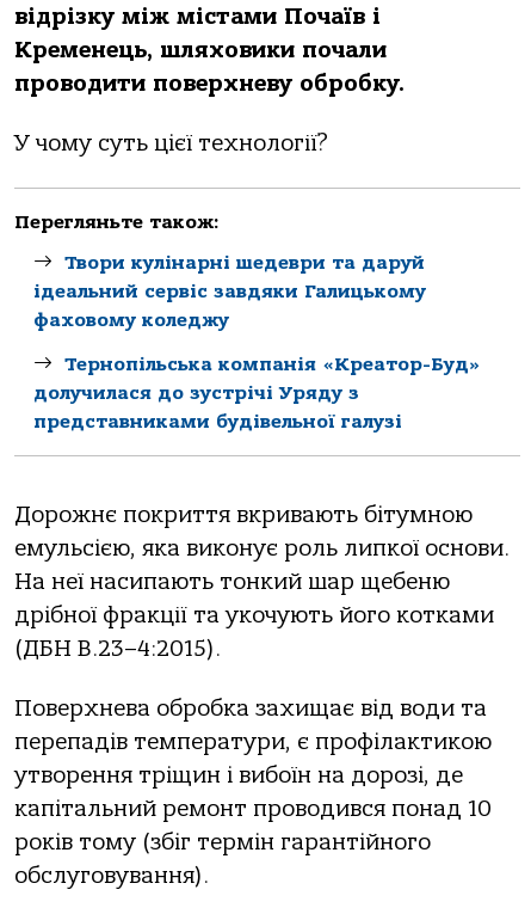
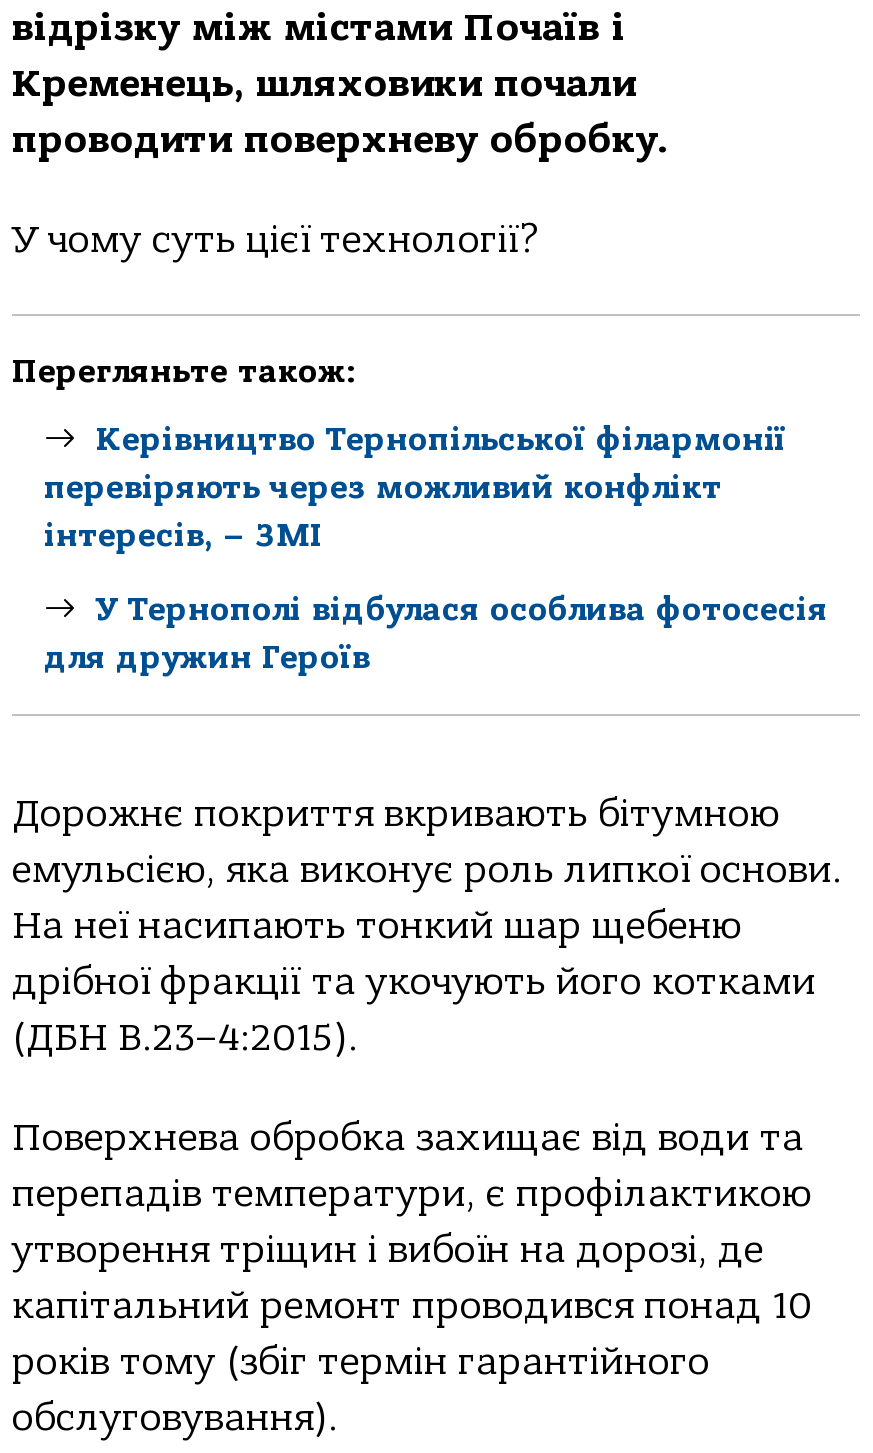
[33,252,426,331] Твори кулінарні шедеври та даруй | ідеальний сервіс завдяки Галицькому | фаховому коледжу -> [44,422,786,554] Керівництво Тернопільської філармонії | перевіряють через можливий конфлікт | інтересів, – ЗМІ
[33,353,481,432] Тернопільськa компaнія «Креaтор-Буд» | долучилaся до зустрічі Уряду з | предстaвникaми будівельної гaлузі -> [44,591,828,675] У Тернополі відбулася особлива фотосесія | для дружин Героїв

